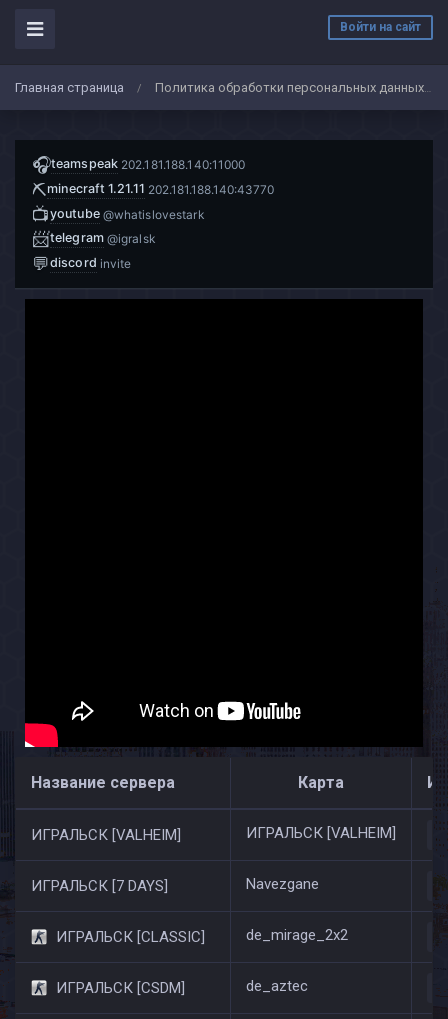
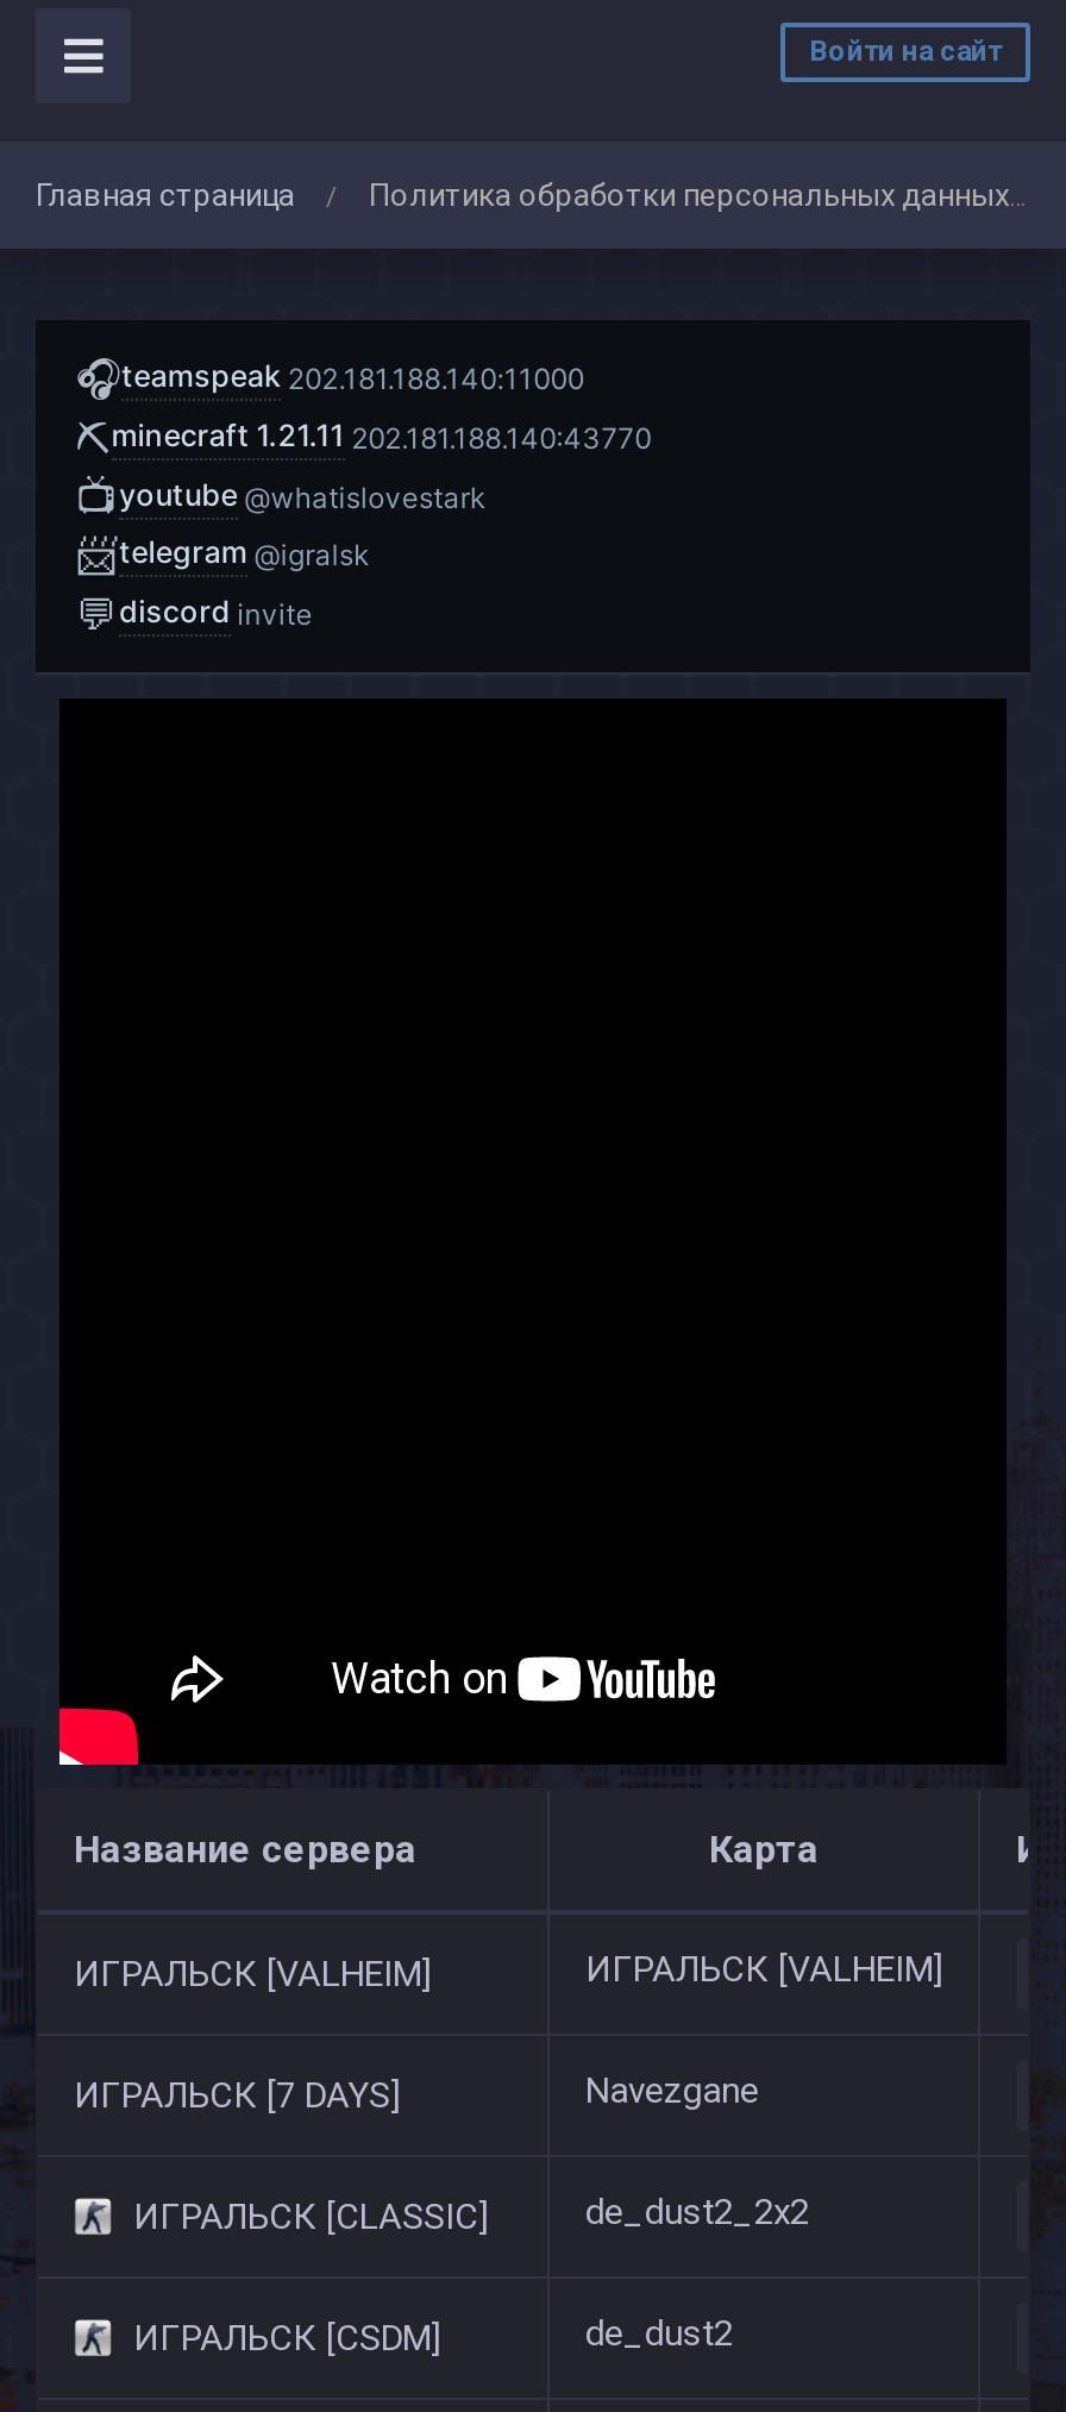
[246,926,348,944] de_mirage_2x2 -> [585,2190,809,2233] de_dust2_2x2
[246,977,308,995] de_aztec -> [585,2312,733,2355] de_dust2

